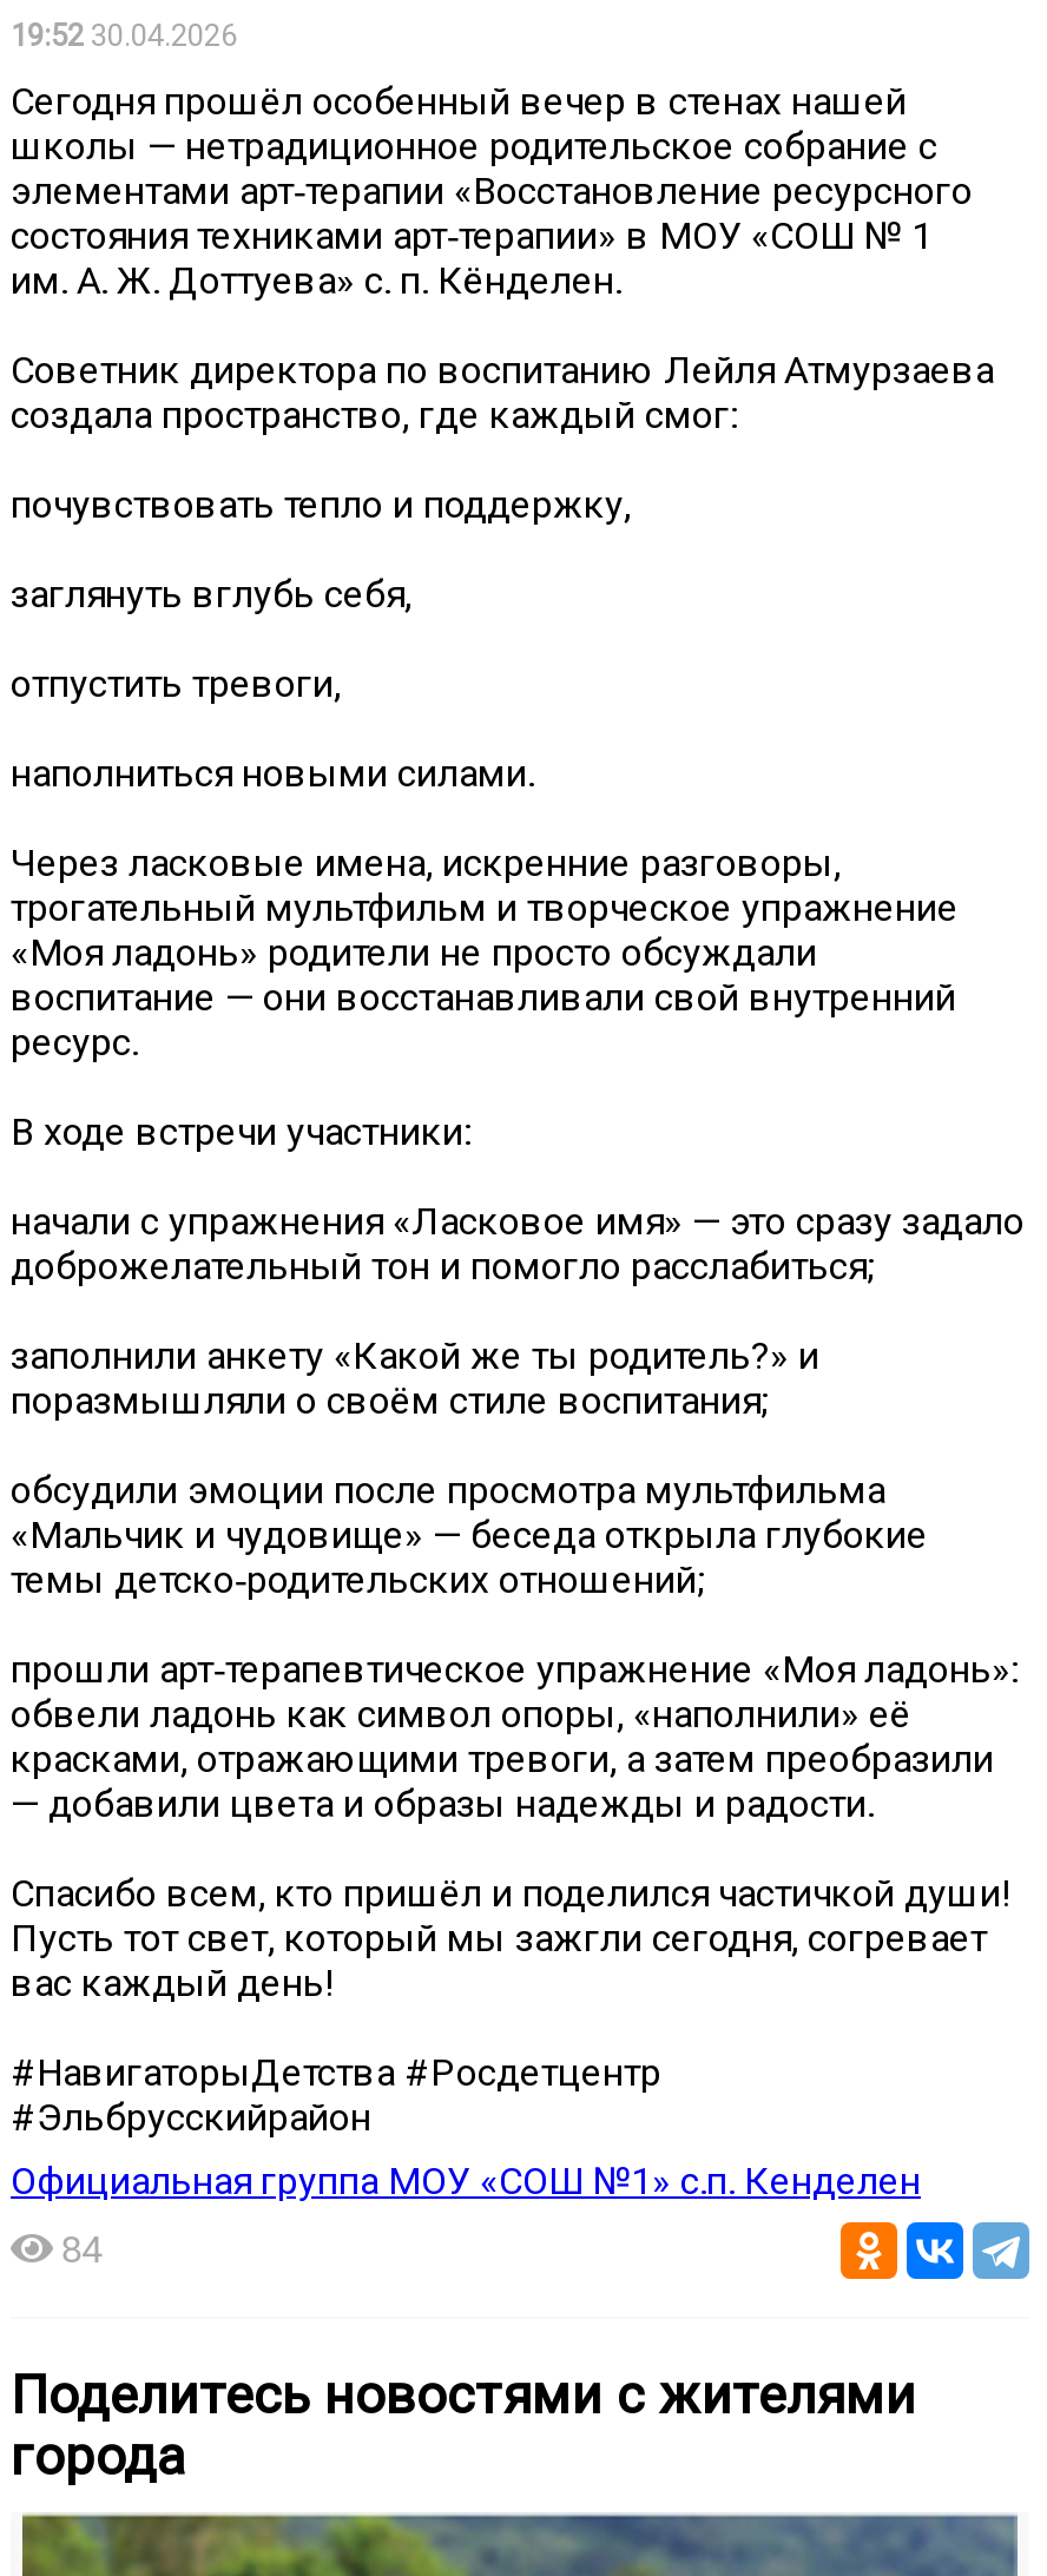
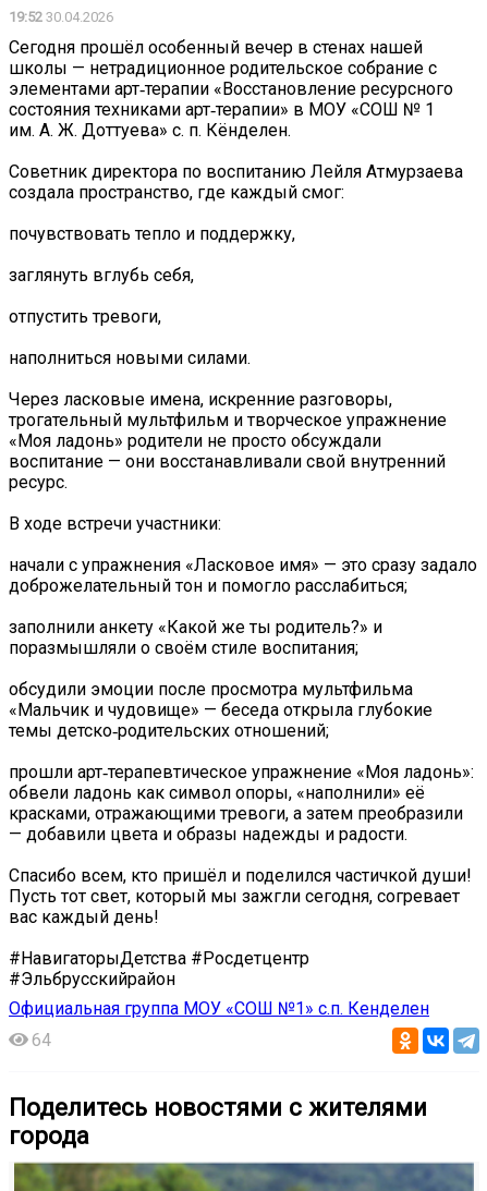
[61,2228,103,2273] 84 -> [32,1030,51,1051] 64

